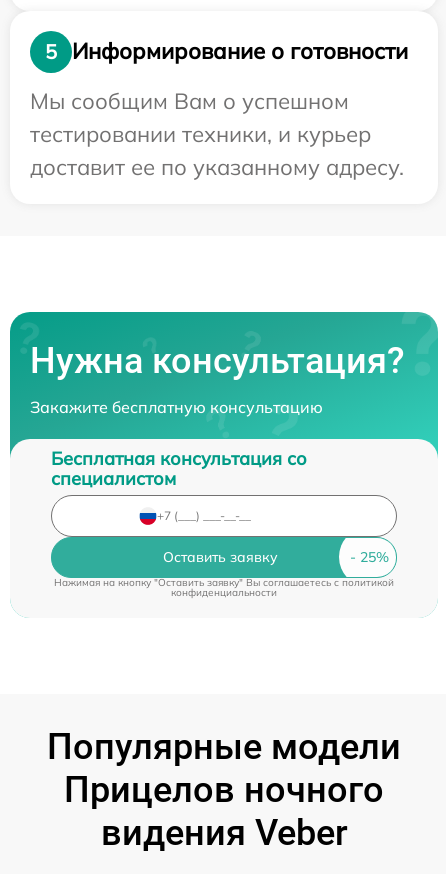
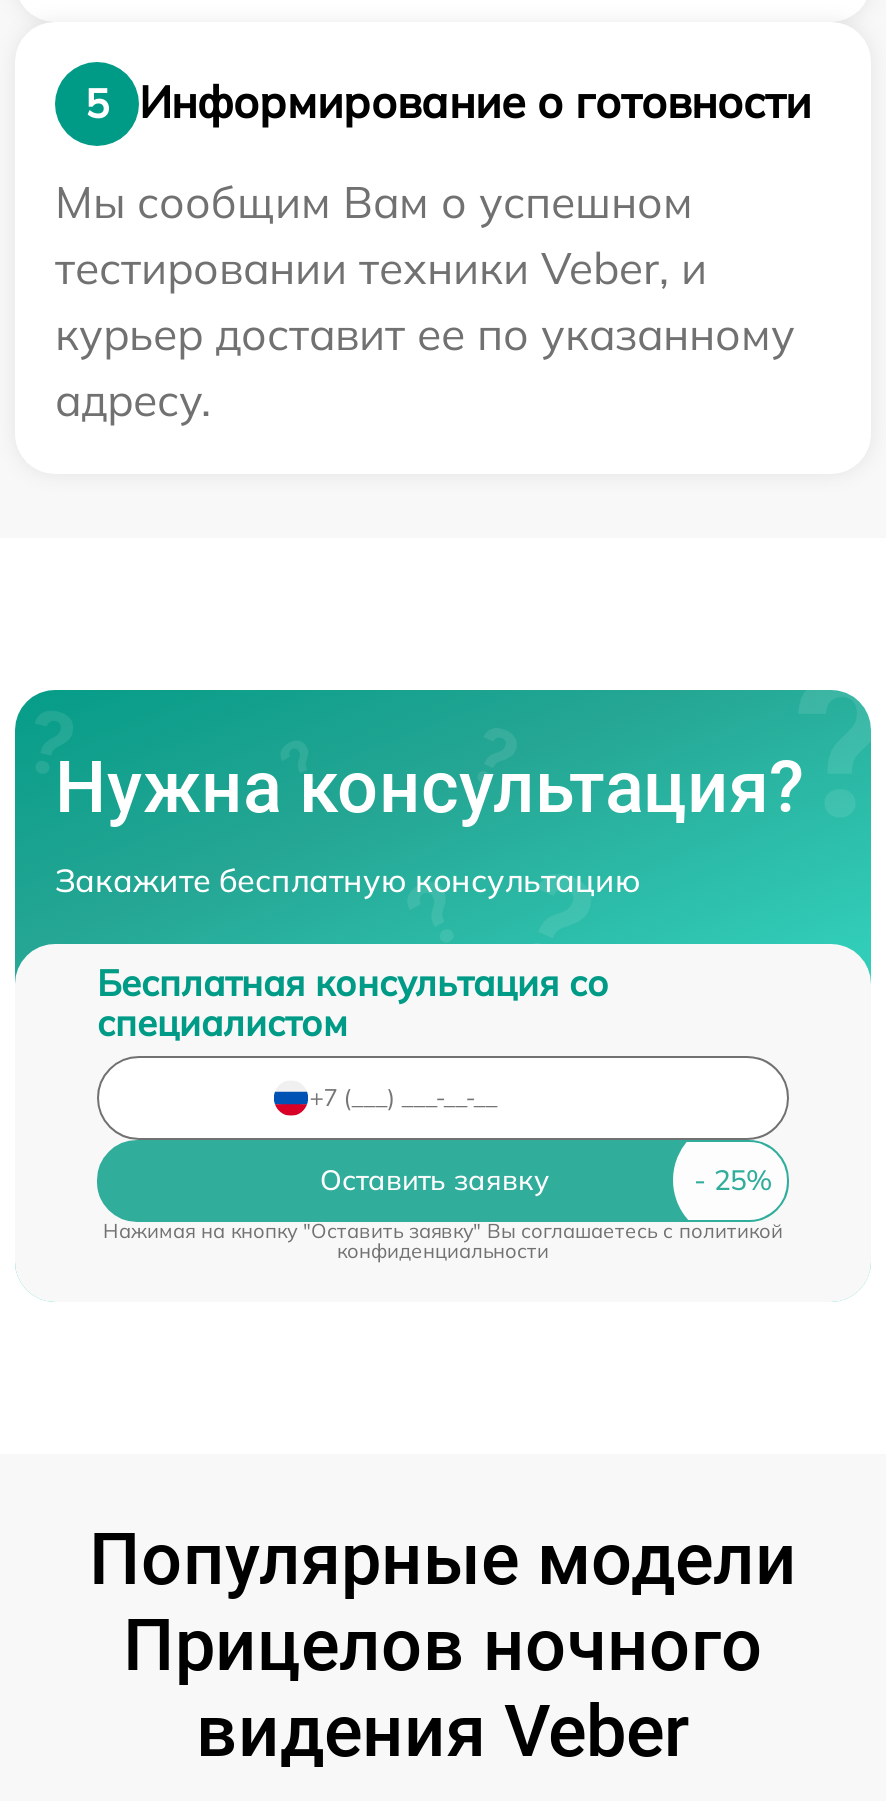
[30,120,404,181] тестировании техники, и курьер | доставит ее по указанному адресу. -> [55,239,795,427] тестировании техники Veber, и | курьер доставит ее по указанному | адресу.

